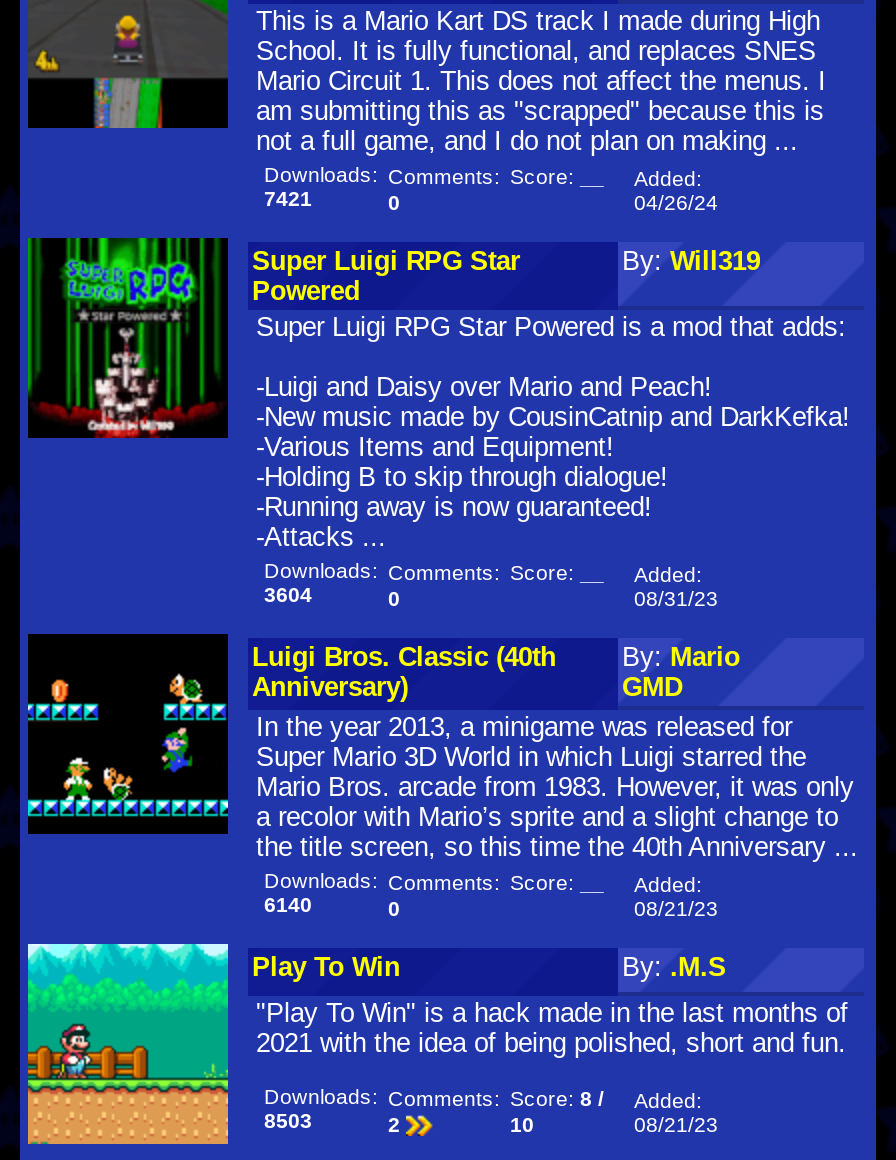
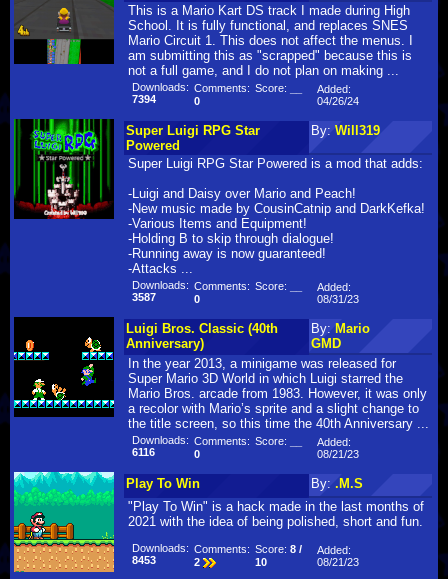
[264,186,312,210] 7421 -> [132,93,156,105] 7394
[264,582,312,606] 3604 -> [132,291,156,303] 3587
[264,892,312,916] 6140 -> [132,446,155,458] 6116
[264,1108,312,1132] 8503 -> [132,554,156,566] 8453

